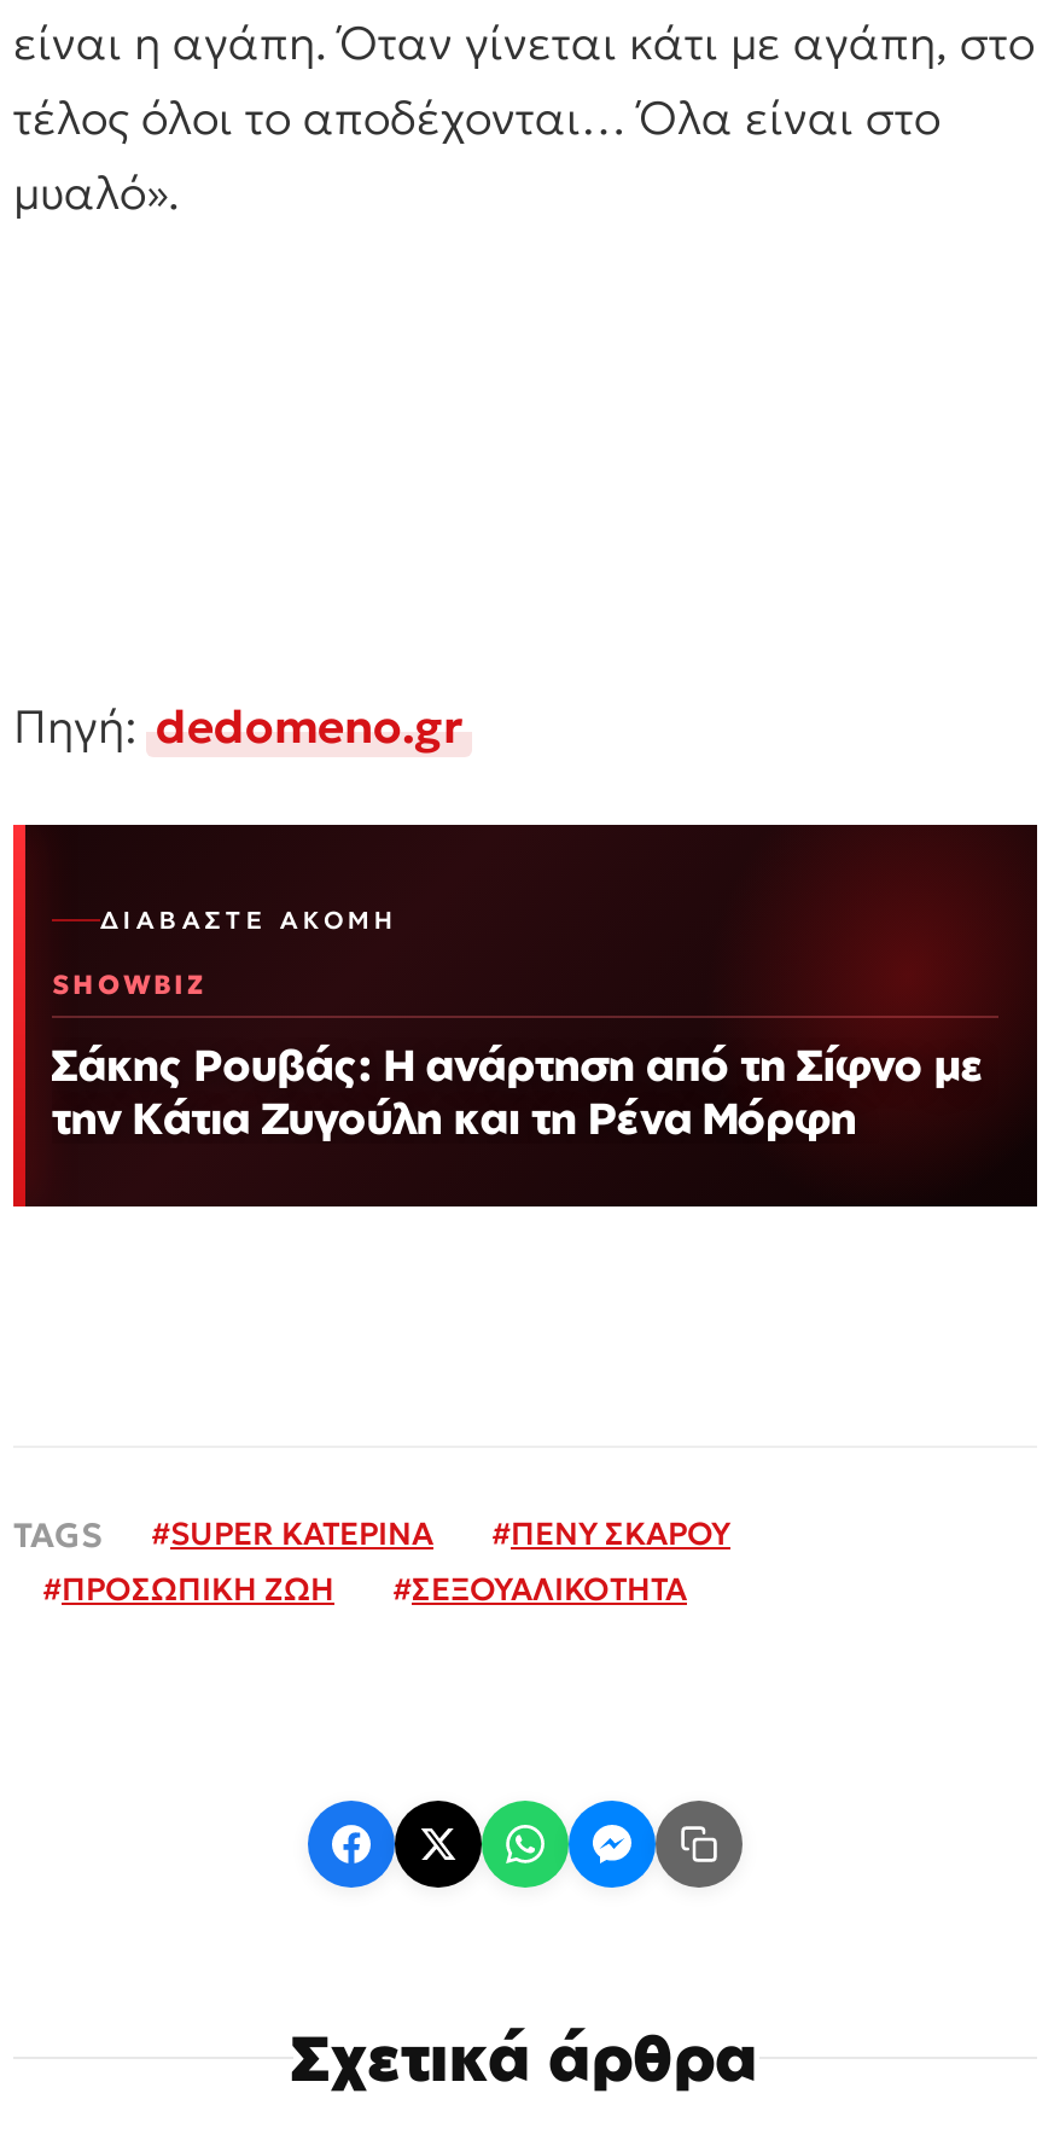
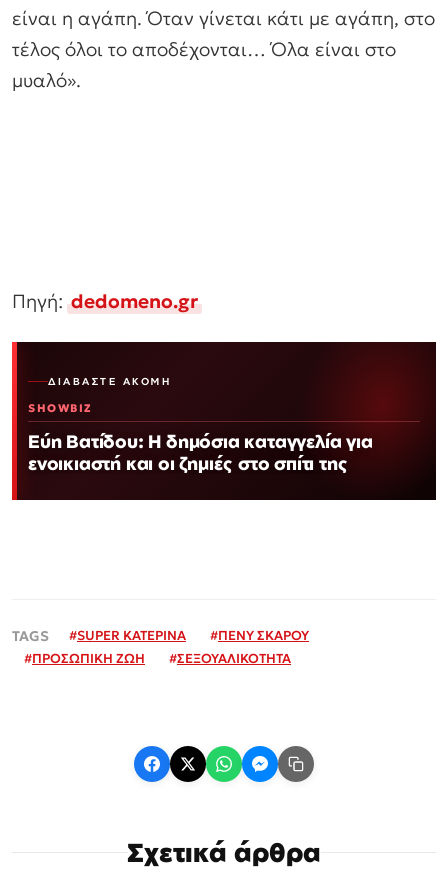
[52,1038,982,1144] Σάκης Ρουβάς: Η ανάρτηση από τη Σίφνο με | την Κάτια Ζυγούλη και τη Ρένα Μόρφη -> [28,430,373,474] Εύη Βατίδου: Η δημόσια καταγγελία για | ενοικιαστή και οι ζημιές στο σπίτι της

